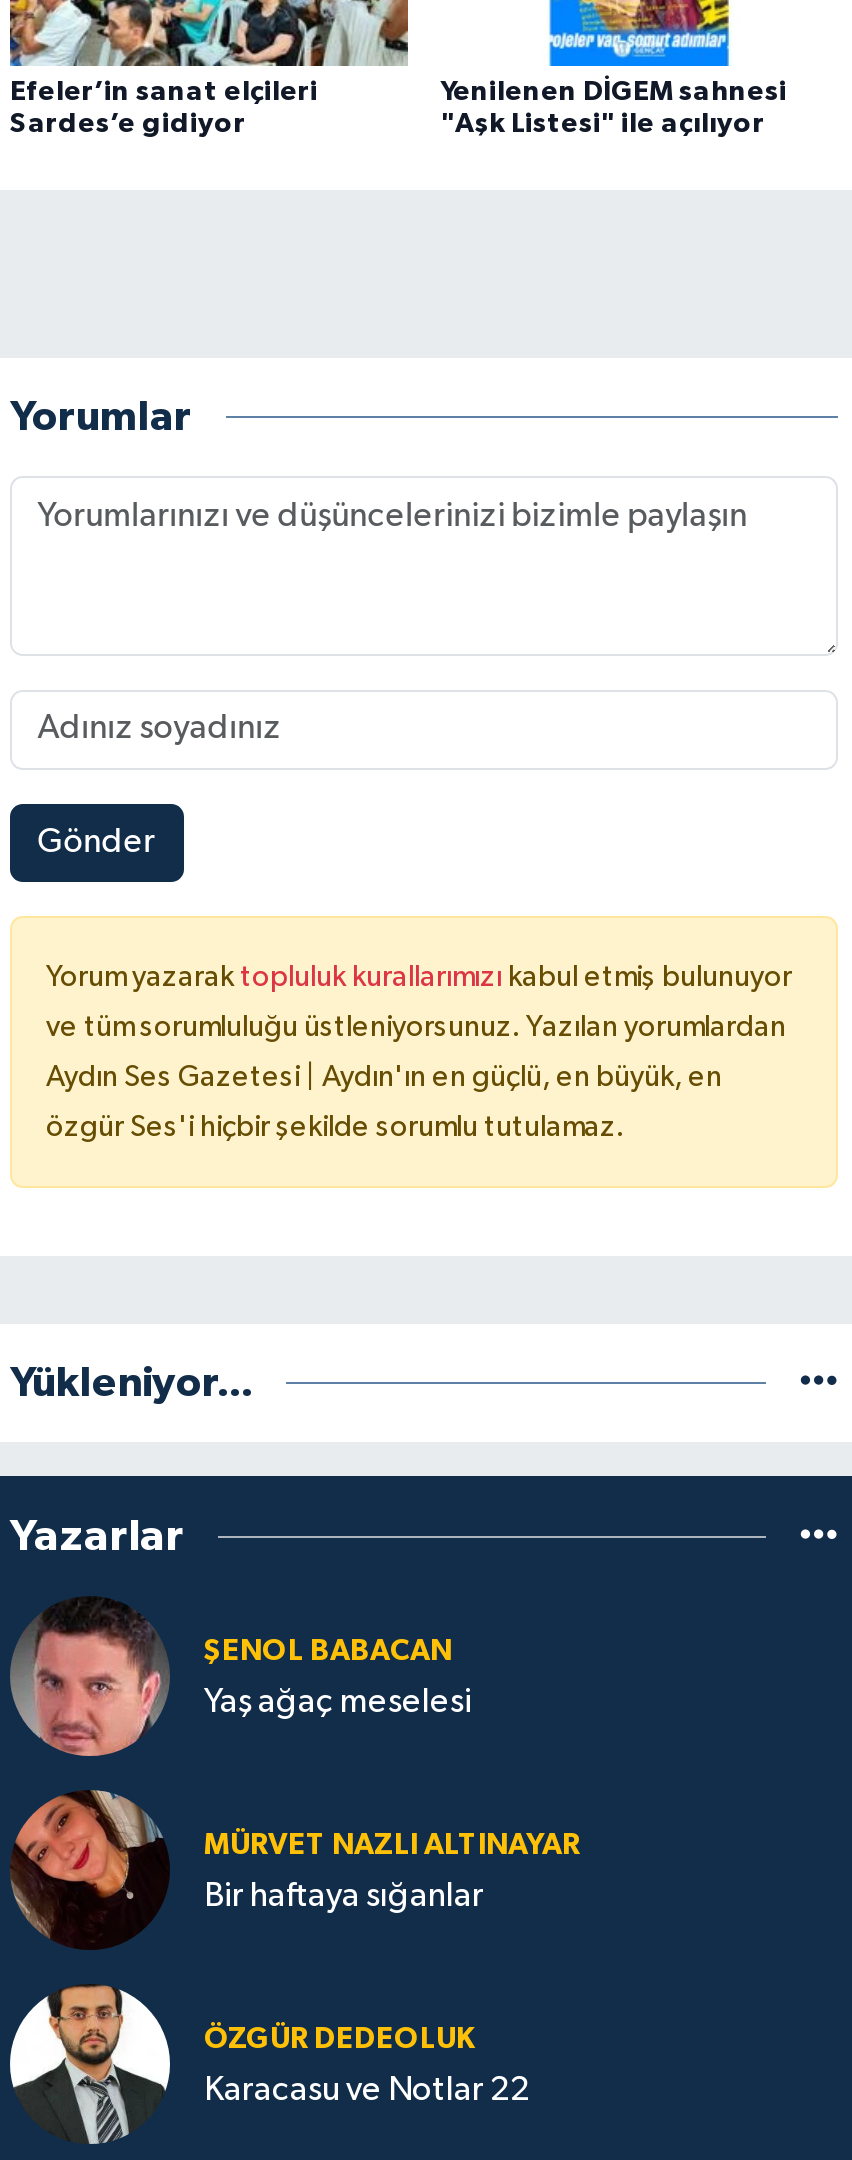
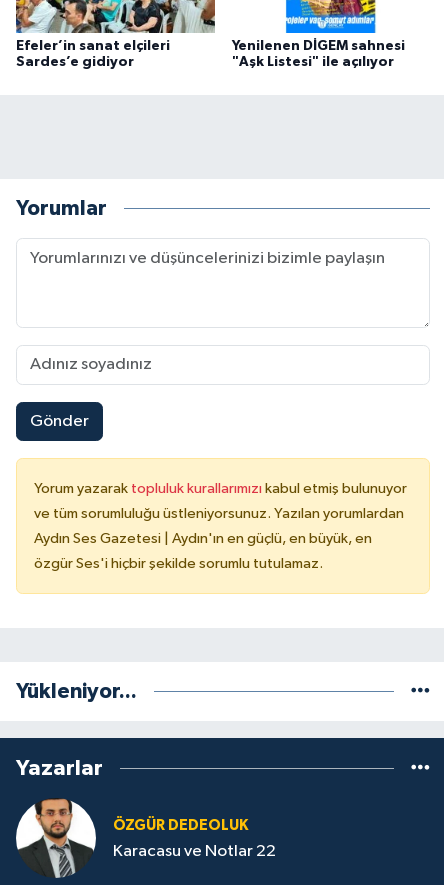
[12,1596,472,1758] [image] | ŞENOL BABACAN | Yaş ağaç meselesi -> none
[10,1788,580,1950] [image] | MÜRVET NAZLI ALTINAYAR | Bir haftaya sığanlar -> none

